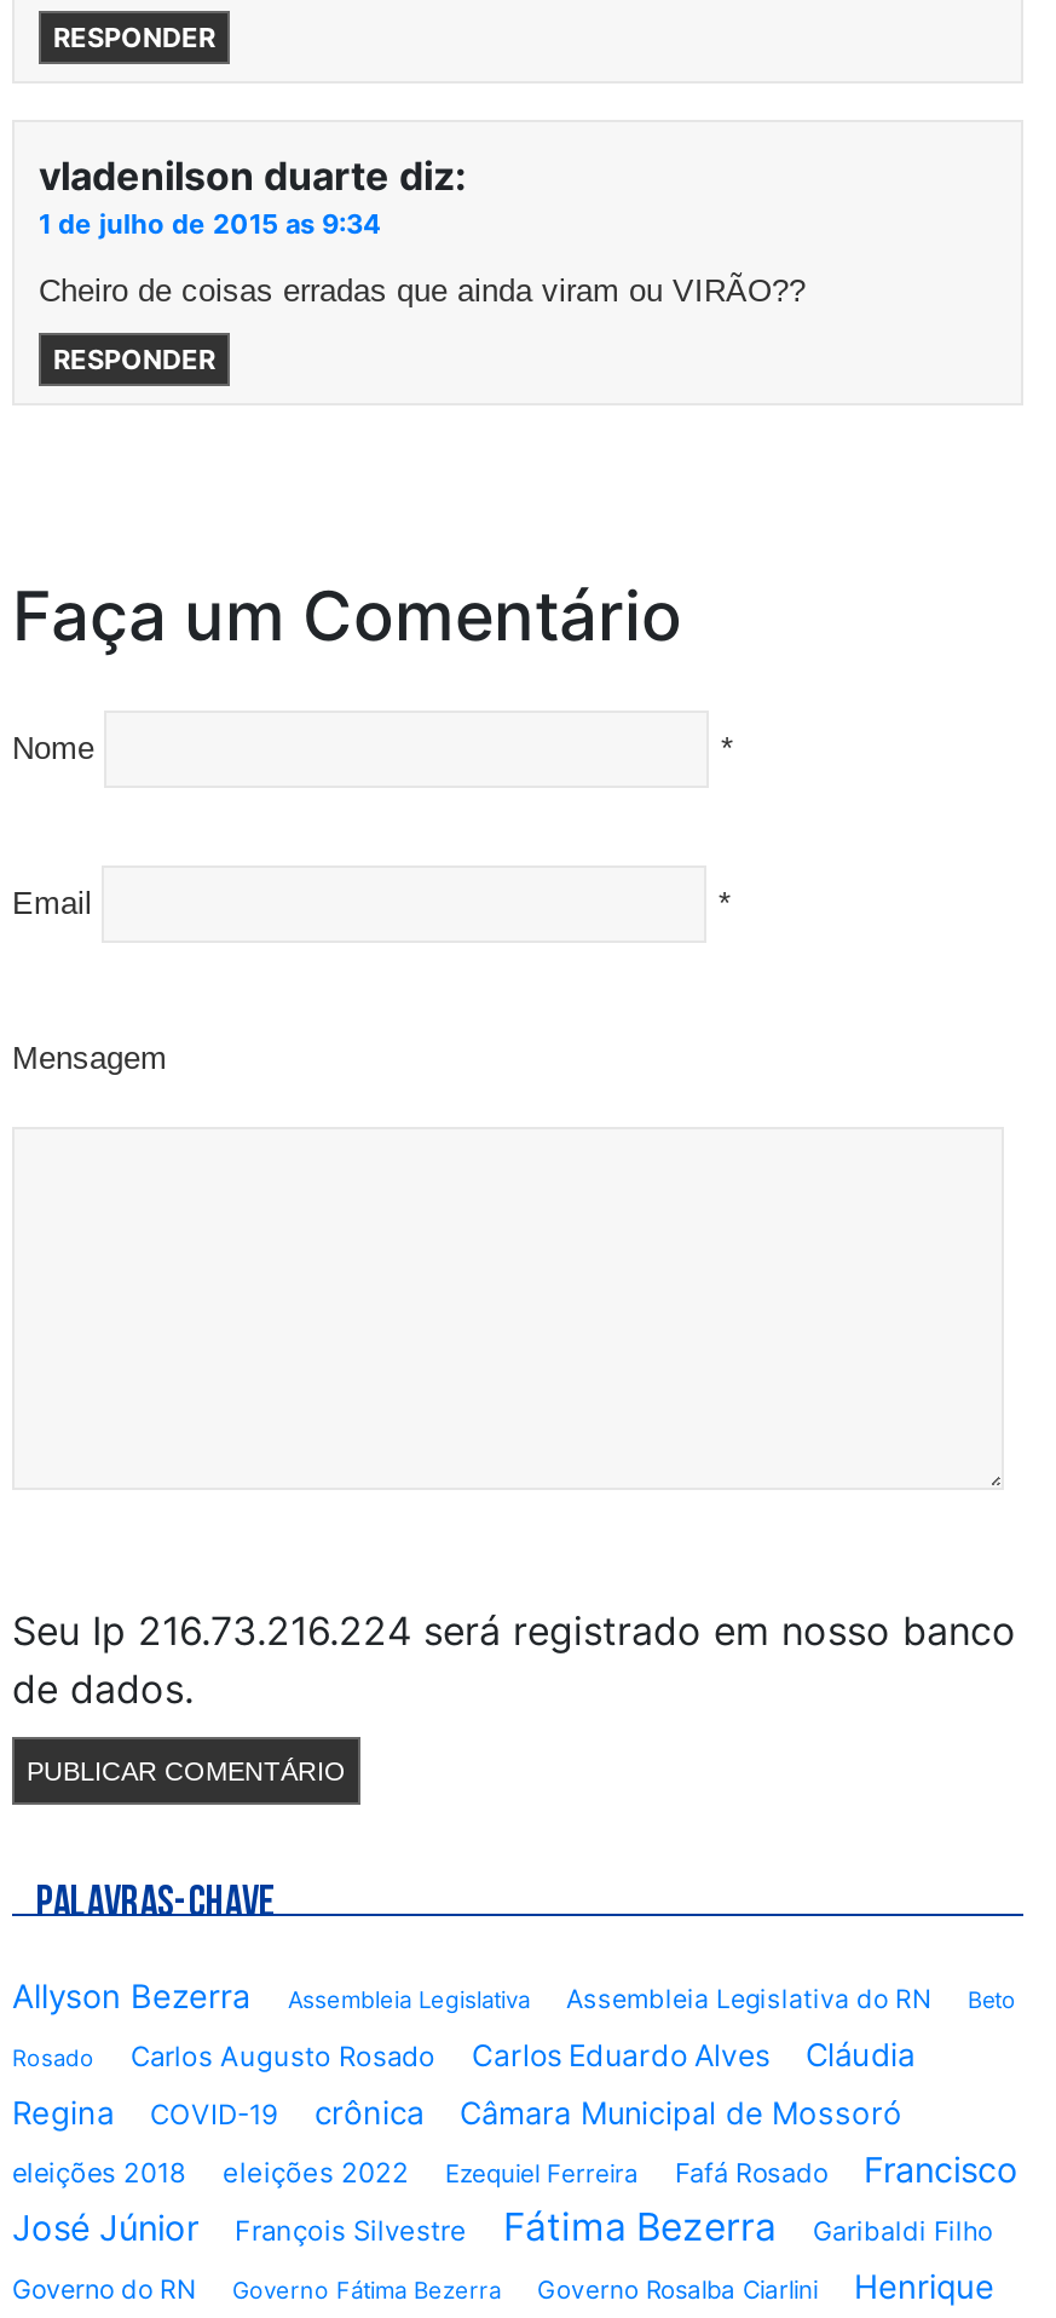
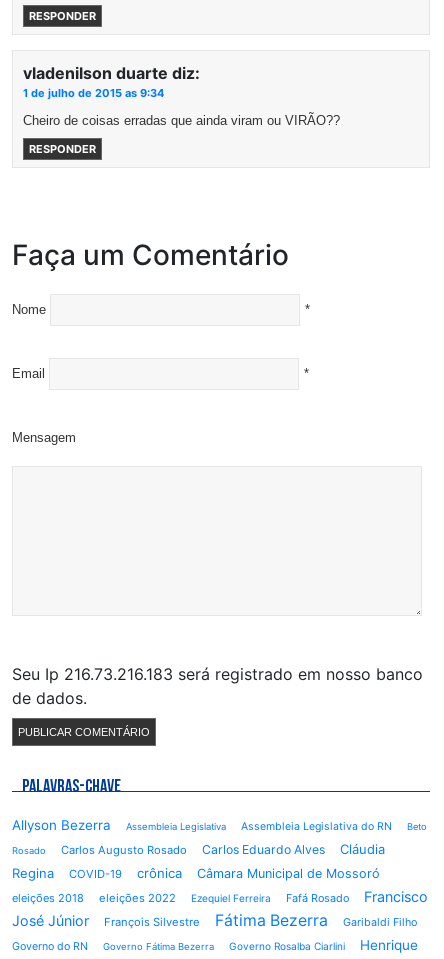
[12,1606,1016,1655] Seu Ip 216.73.216.224 será registrado em nosso banco -> [12,664,423,684] Seu Ip 216.73.216.183 será registrado em nosso banco

